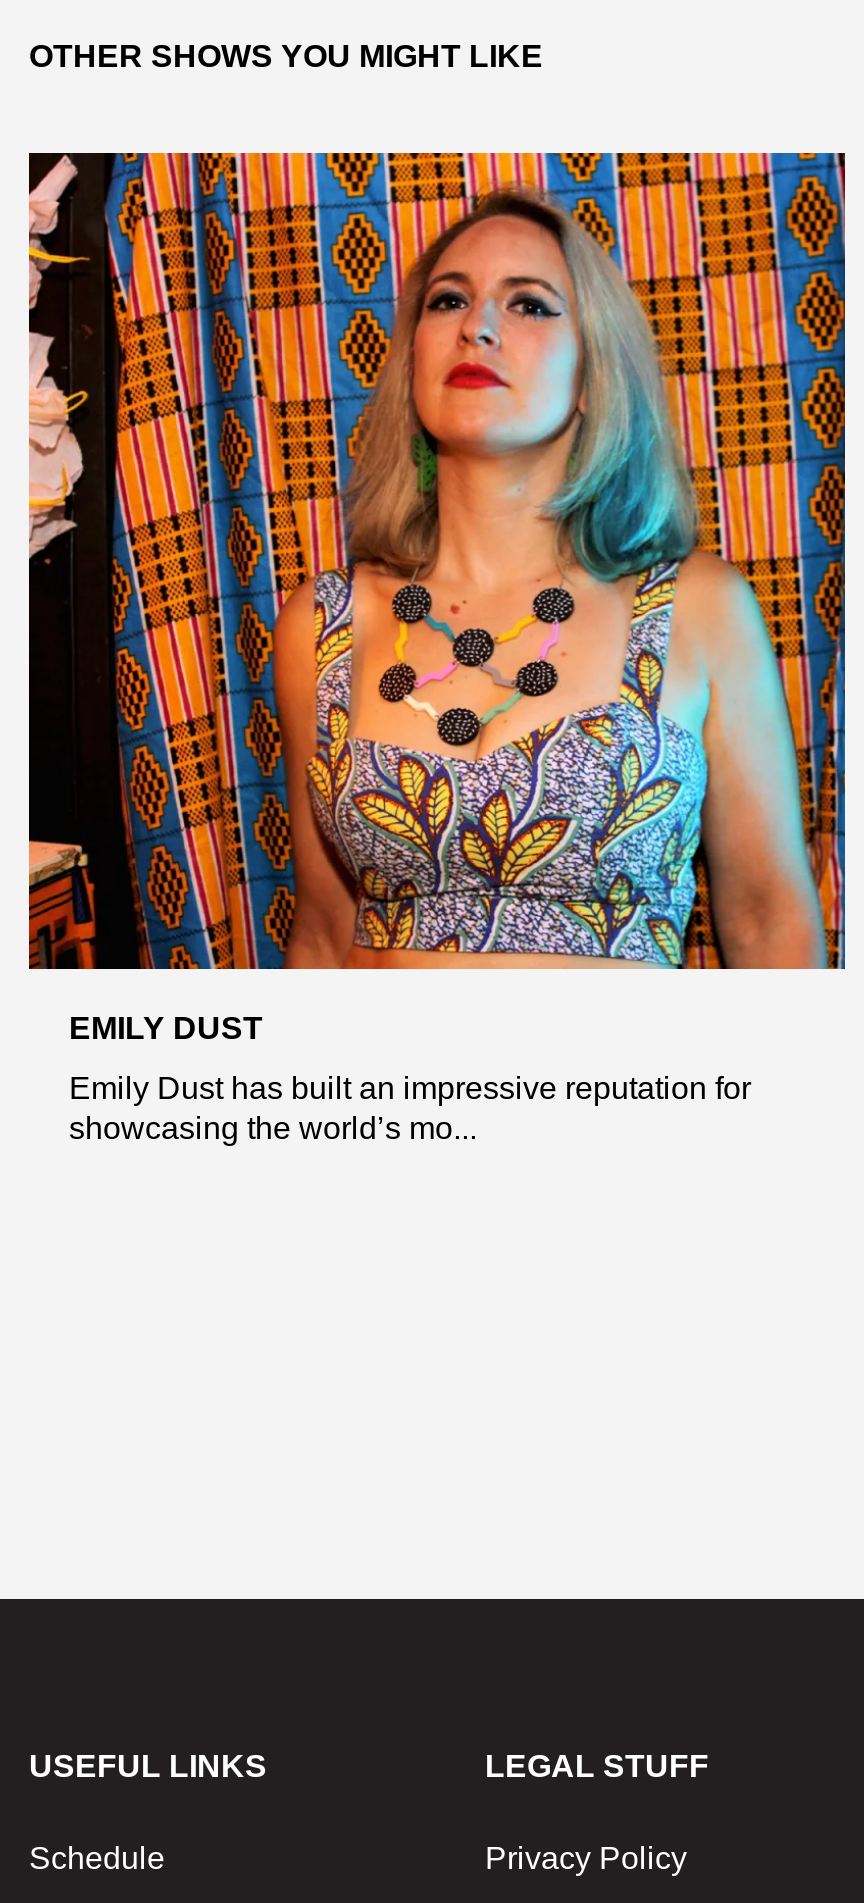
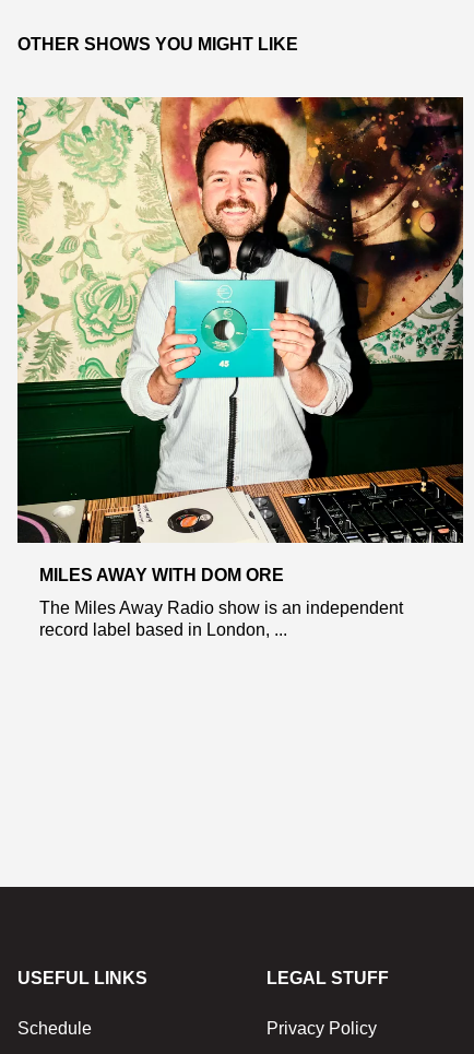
[27,151,847,1044] [image] | EMILY DUST -> [16,96,464,584] [image] | MILES AWAY WITH DOM ORE
[69,1070,751,1144] Emily Dust has built an impressive reputation for | showcasing the world’s mo... -> [39,598,403,639] The Miles Away Radio show is an independent | record label based in London, ...

